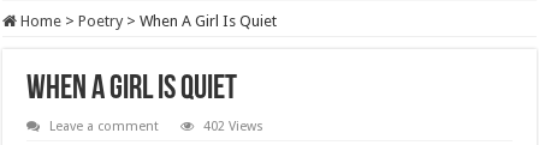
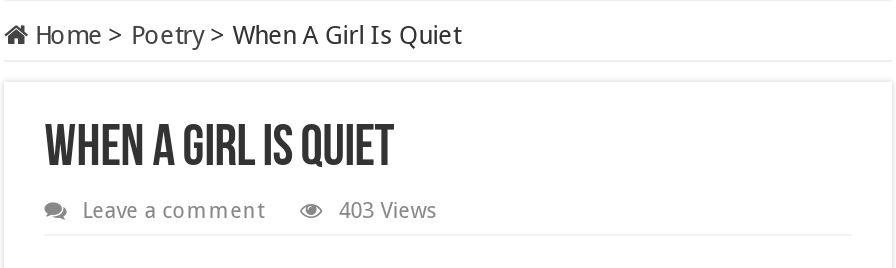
[204,119,264,134] 402 Views -> [338,198,438,224] 403 Views

